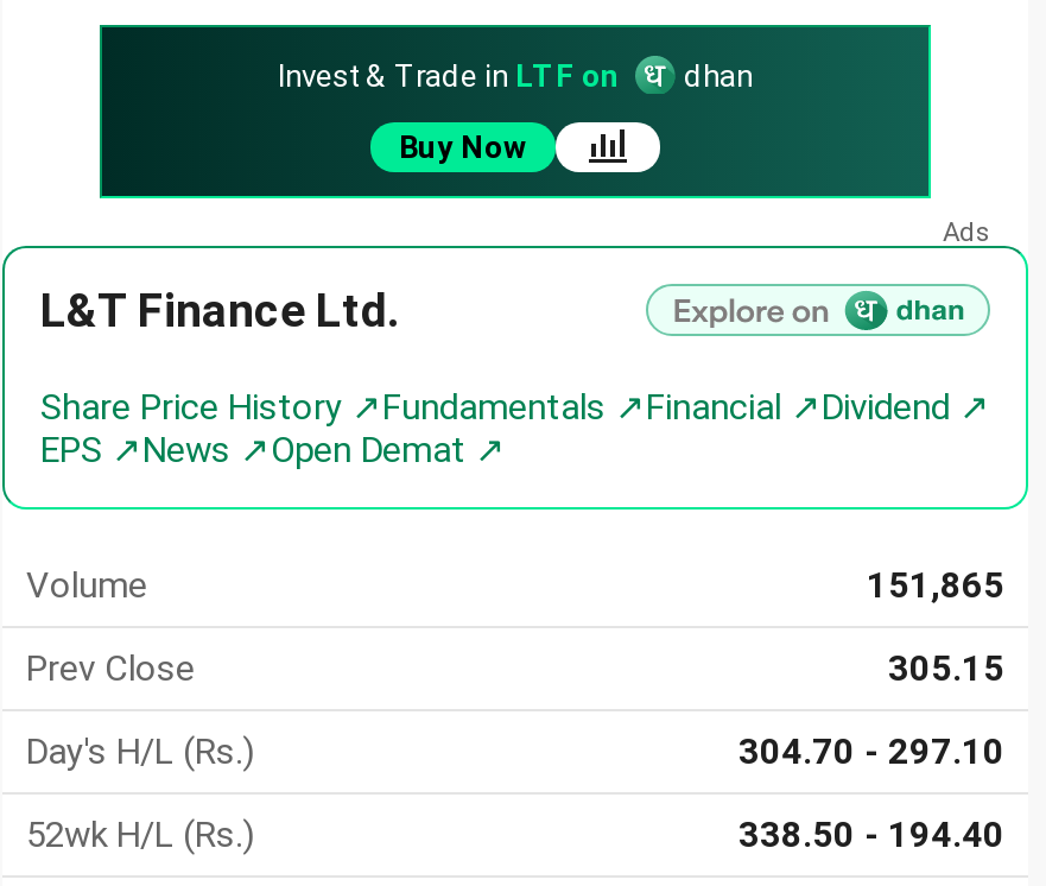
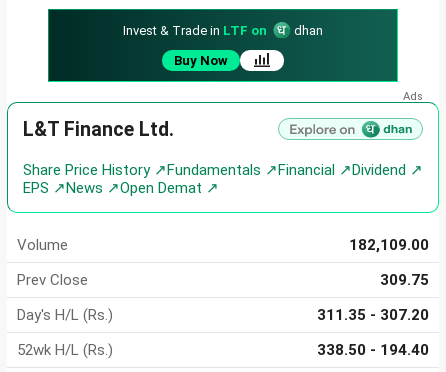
[867,564,1004,607] 151,865 -> [349,236,429,254] 182,109.00
[888,648,1004,690] 305.15 -> [380,271,429,289] 309.75
[738,731,1004,773] 304.70 - 297.10 -> [317,306,429,324] 311.35 - 307.20

